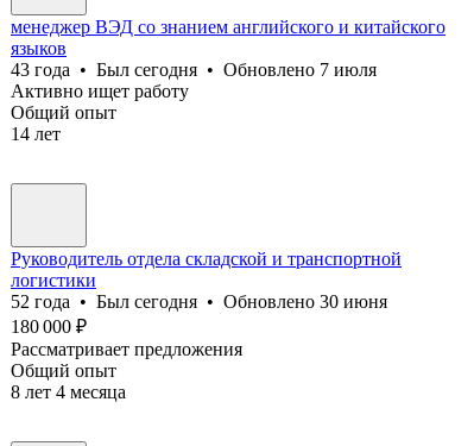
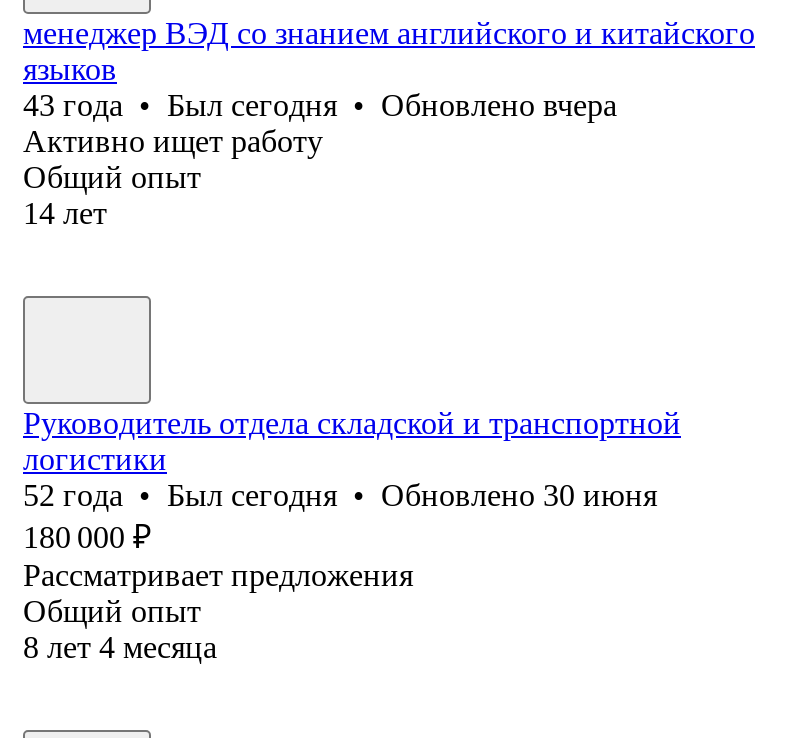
[11,59,377,80] 43 года • Был сегодня • Обновлено 7 июля -> [23,88,617,122] 43 года • Был сегодня • Обновлено вчера

